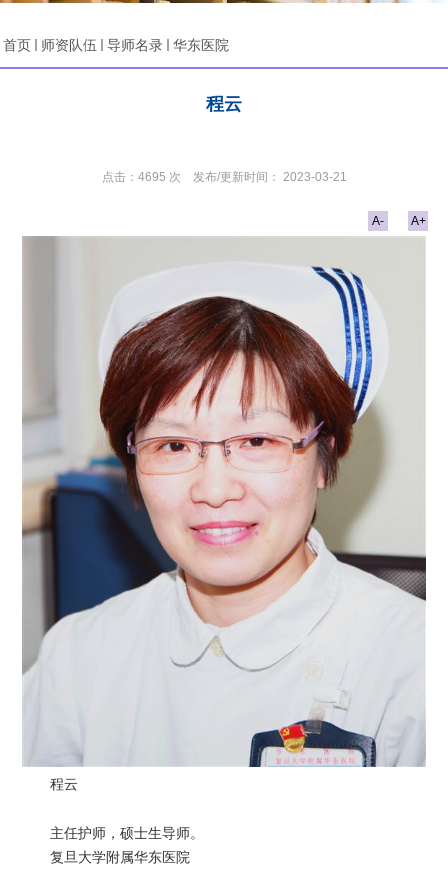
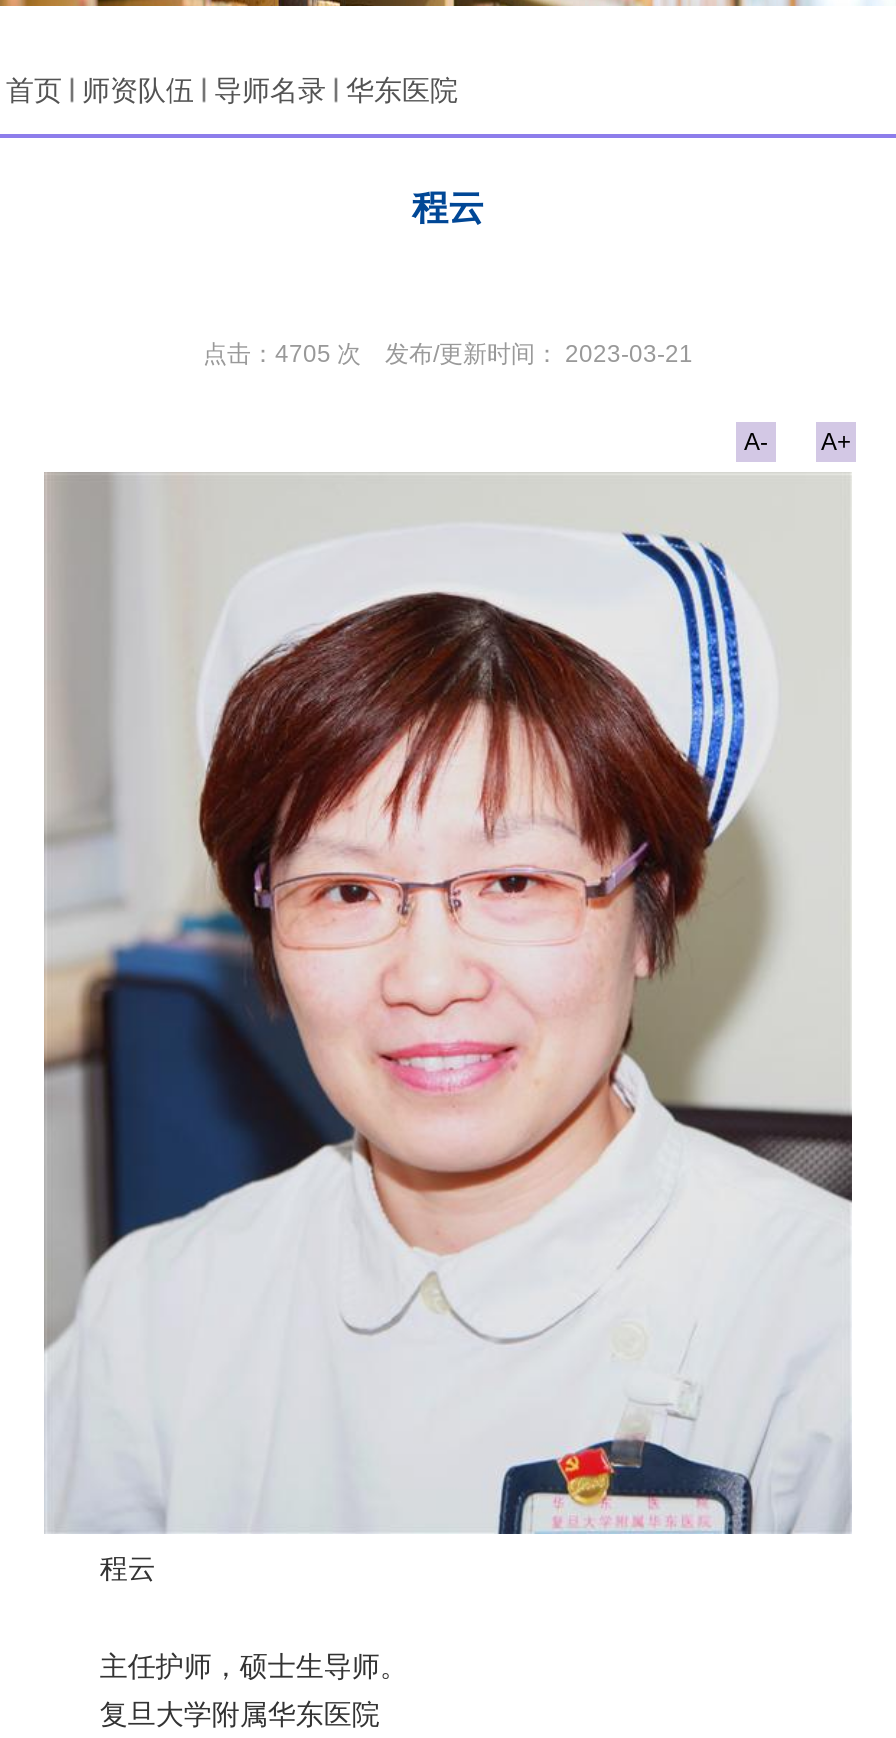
[101,170,346,184] 点击：4695次 发布/更新时间：2023-03-21 -> [203,340,693,368] 点击：4705次 发布/更新时间：2023-03-21

